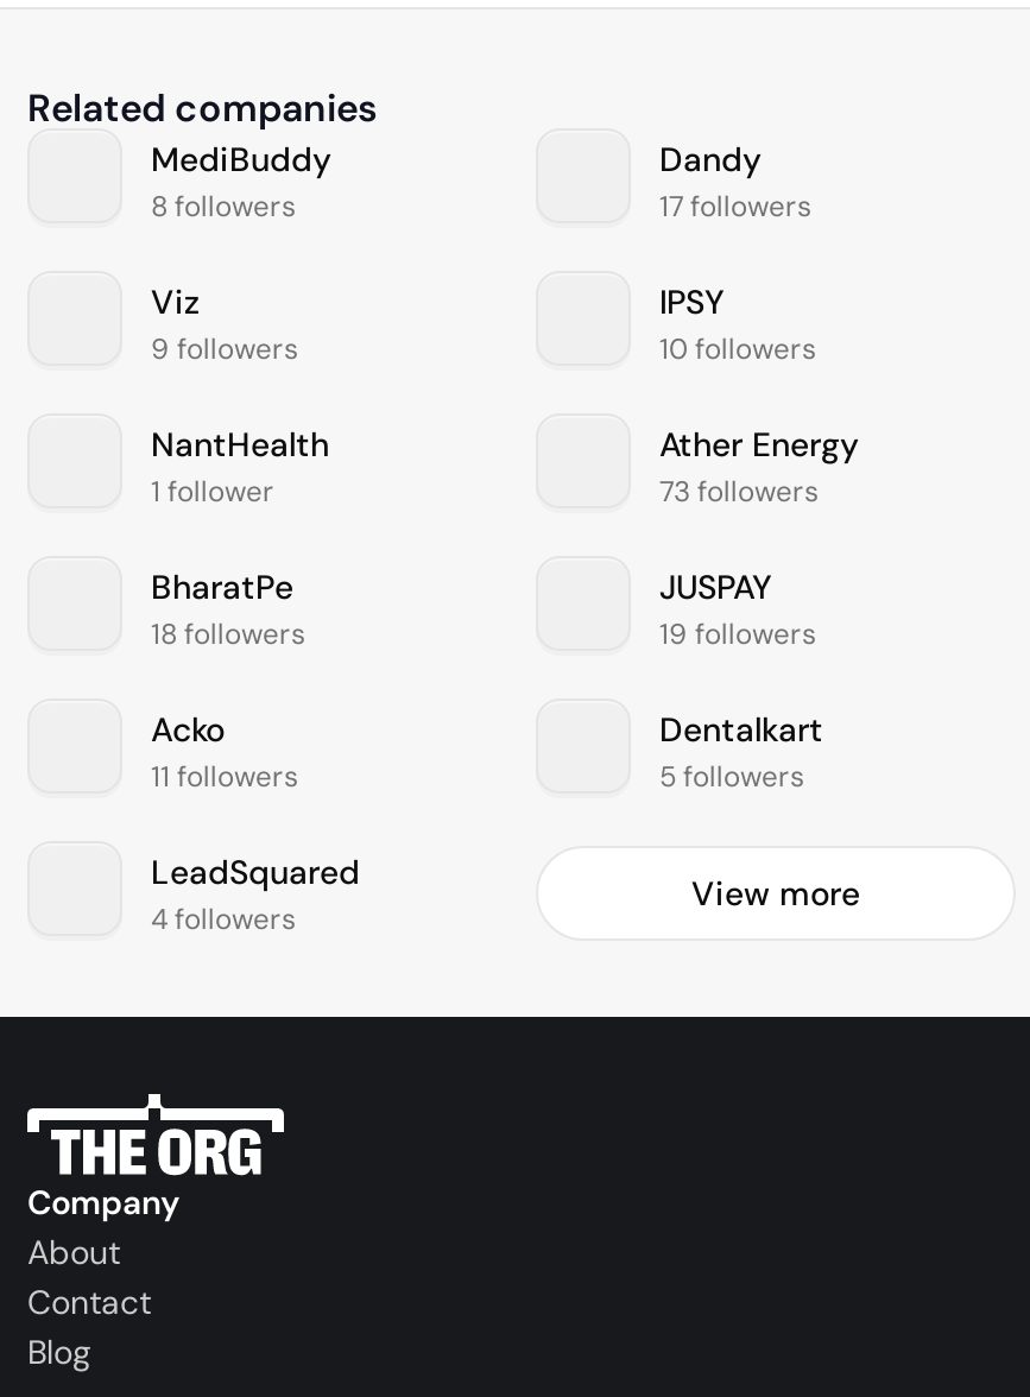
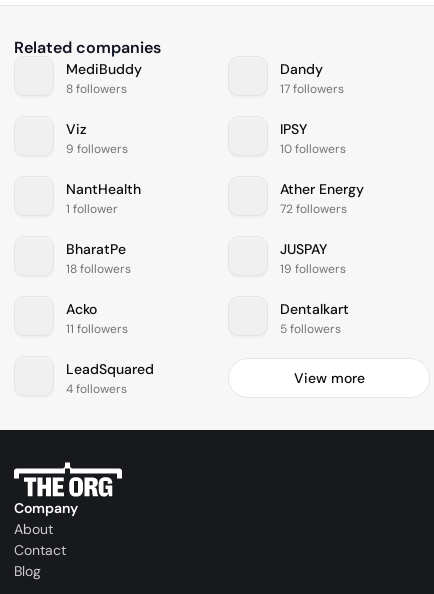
[659,472,819,510] 73 followers -> [280,201,347,217] 72 followers

